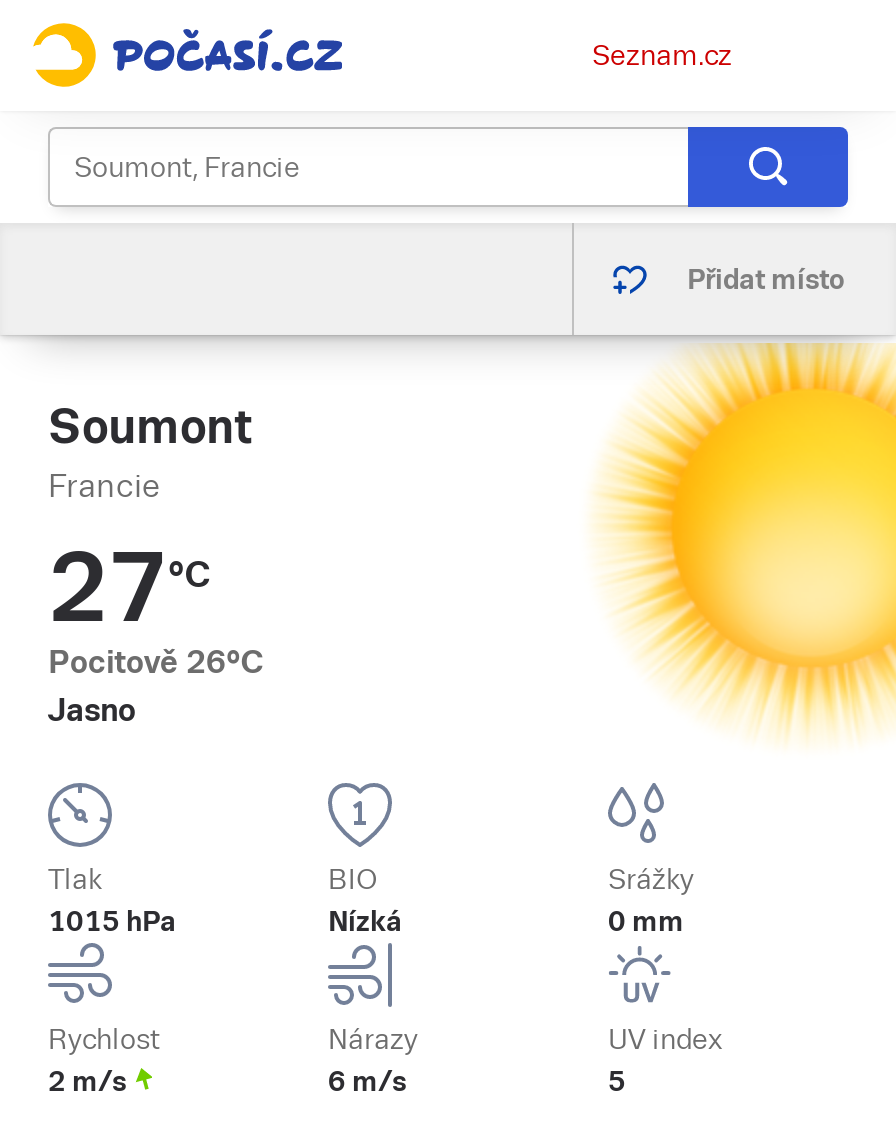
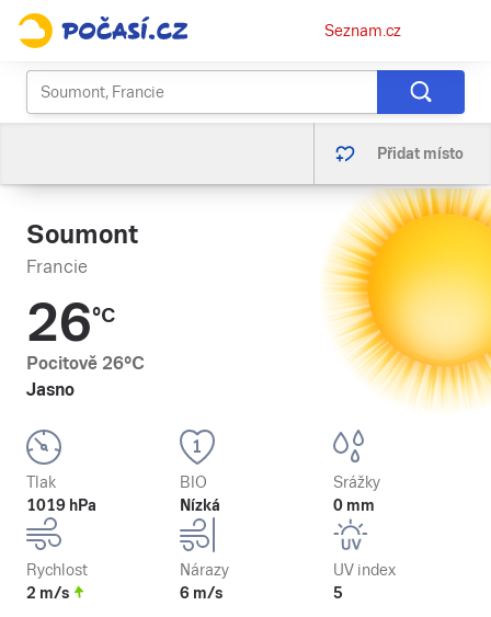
[48,533,210,643] 27°C -> [26,293,115,353] 26°C
[48,905,176,937] 1015 hPa -> [26,496,96,514] 1019 hPa

